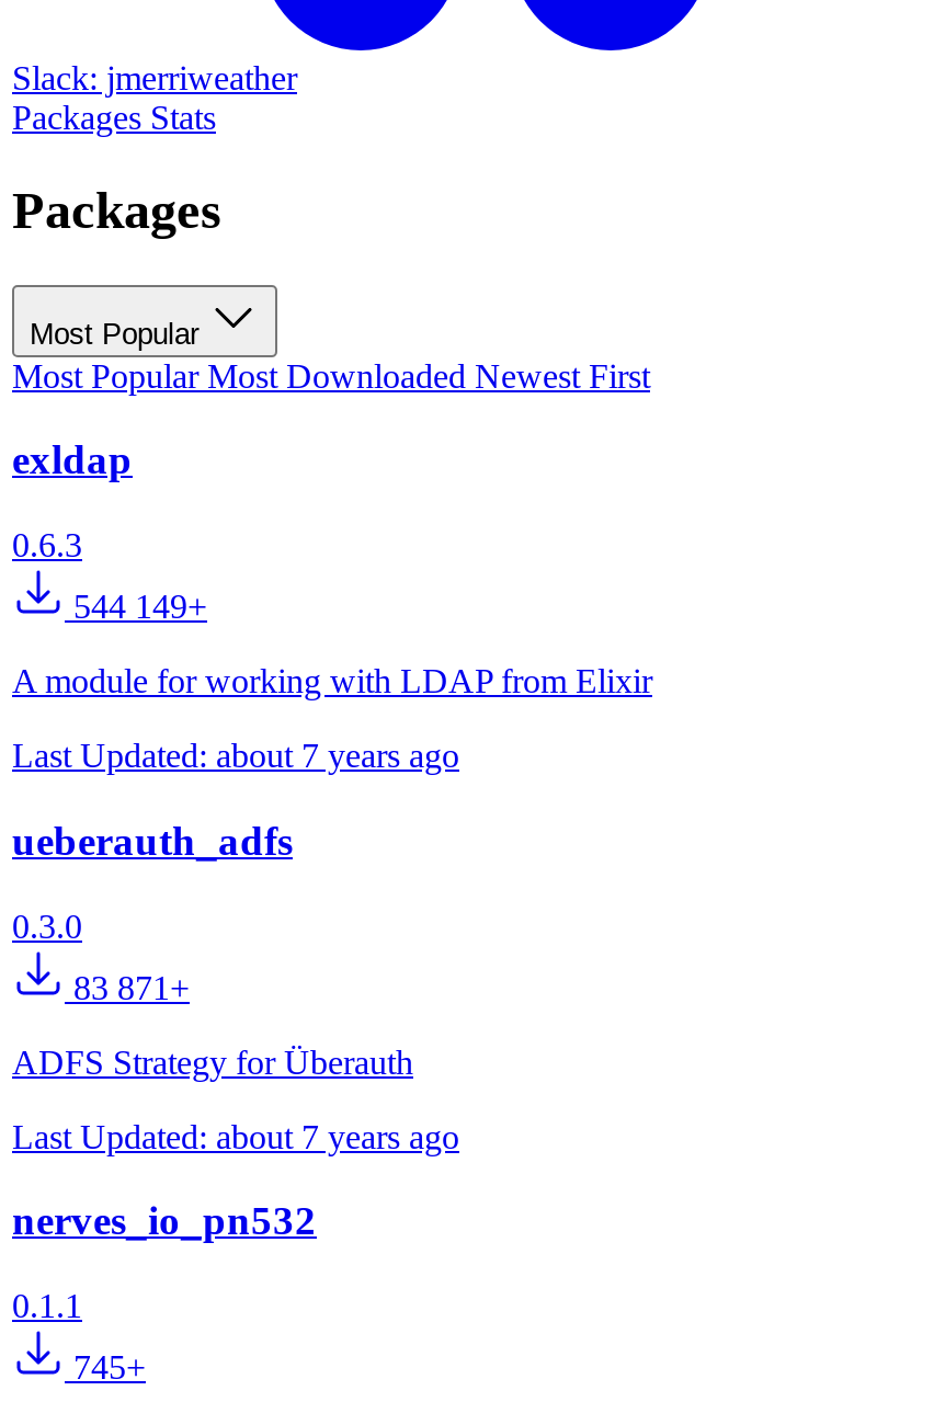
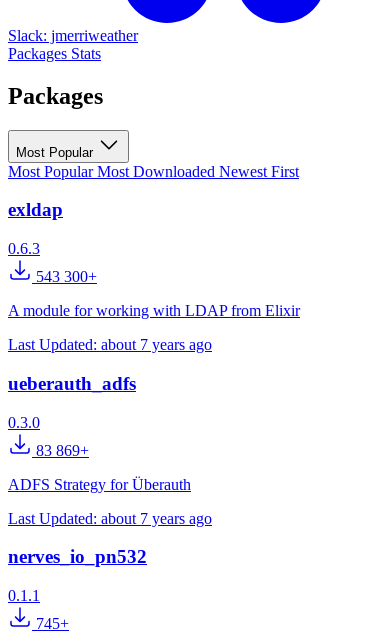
[73,588,207,625] 544 149+ -> [36,268,97,285] 543 300+
[73,968,190,1005] 83 871+ -> [36,441,89,458] 83 869+

